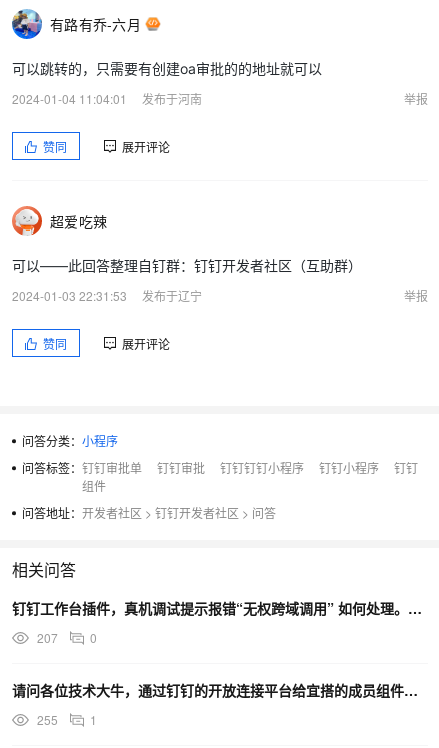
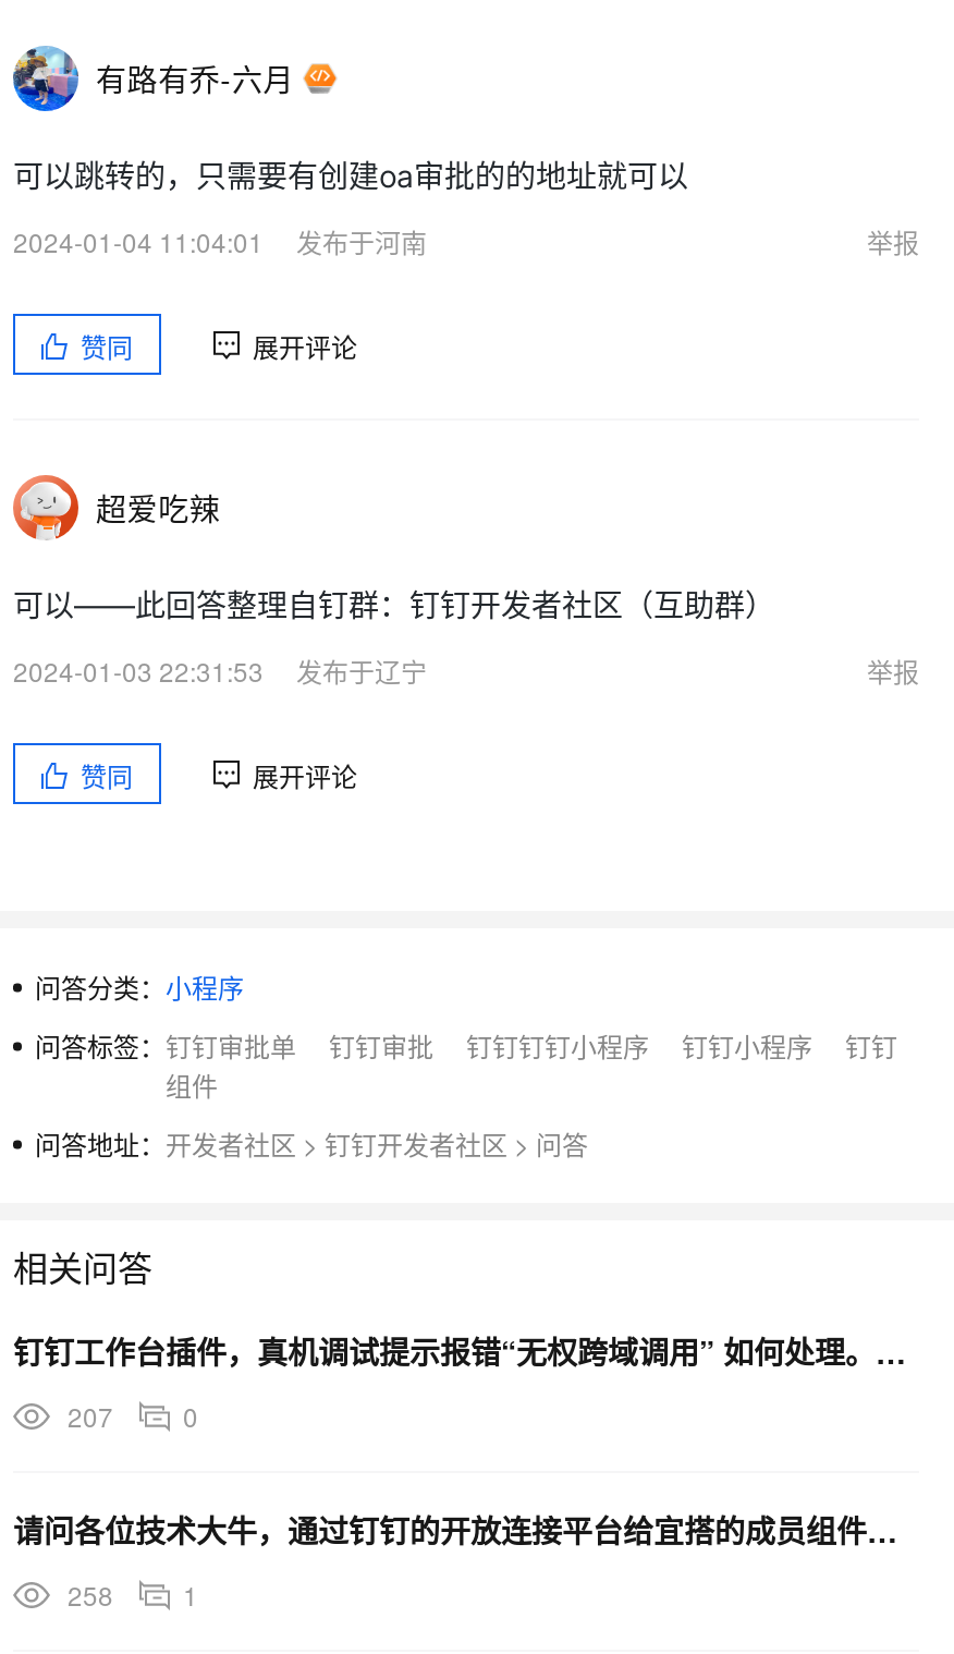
[37,711,97,728] 255 1 -> [68,1576,198,1613] 258 1

